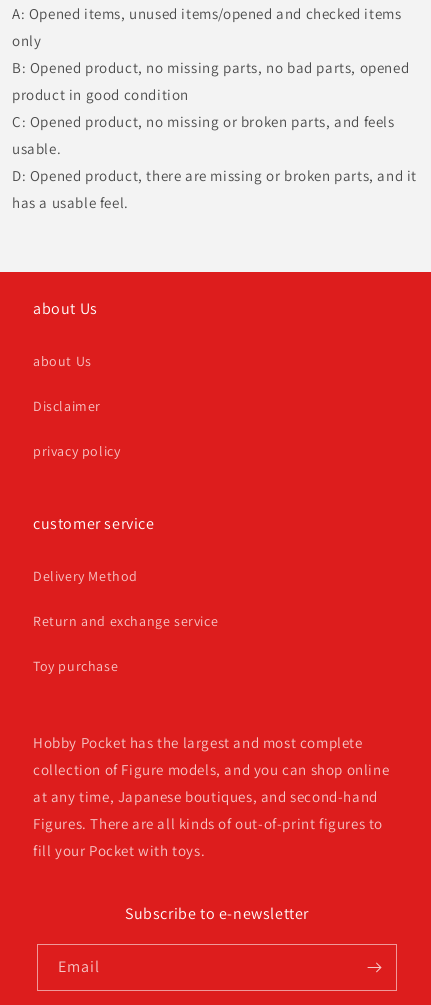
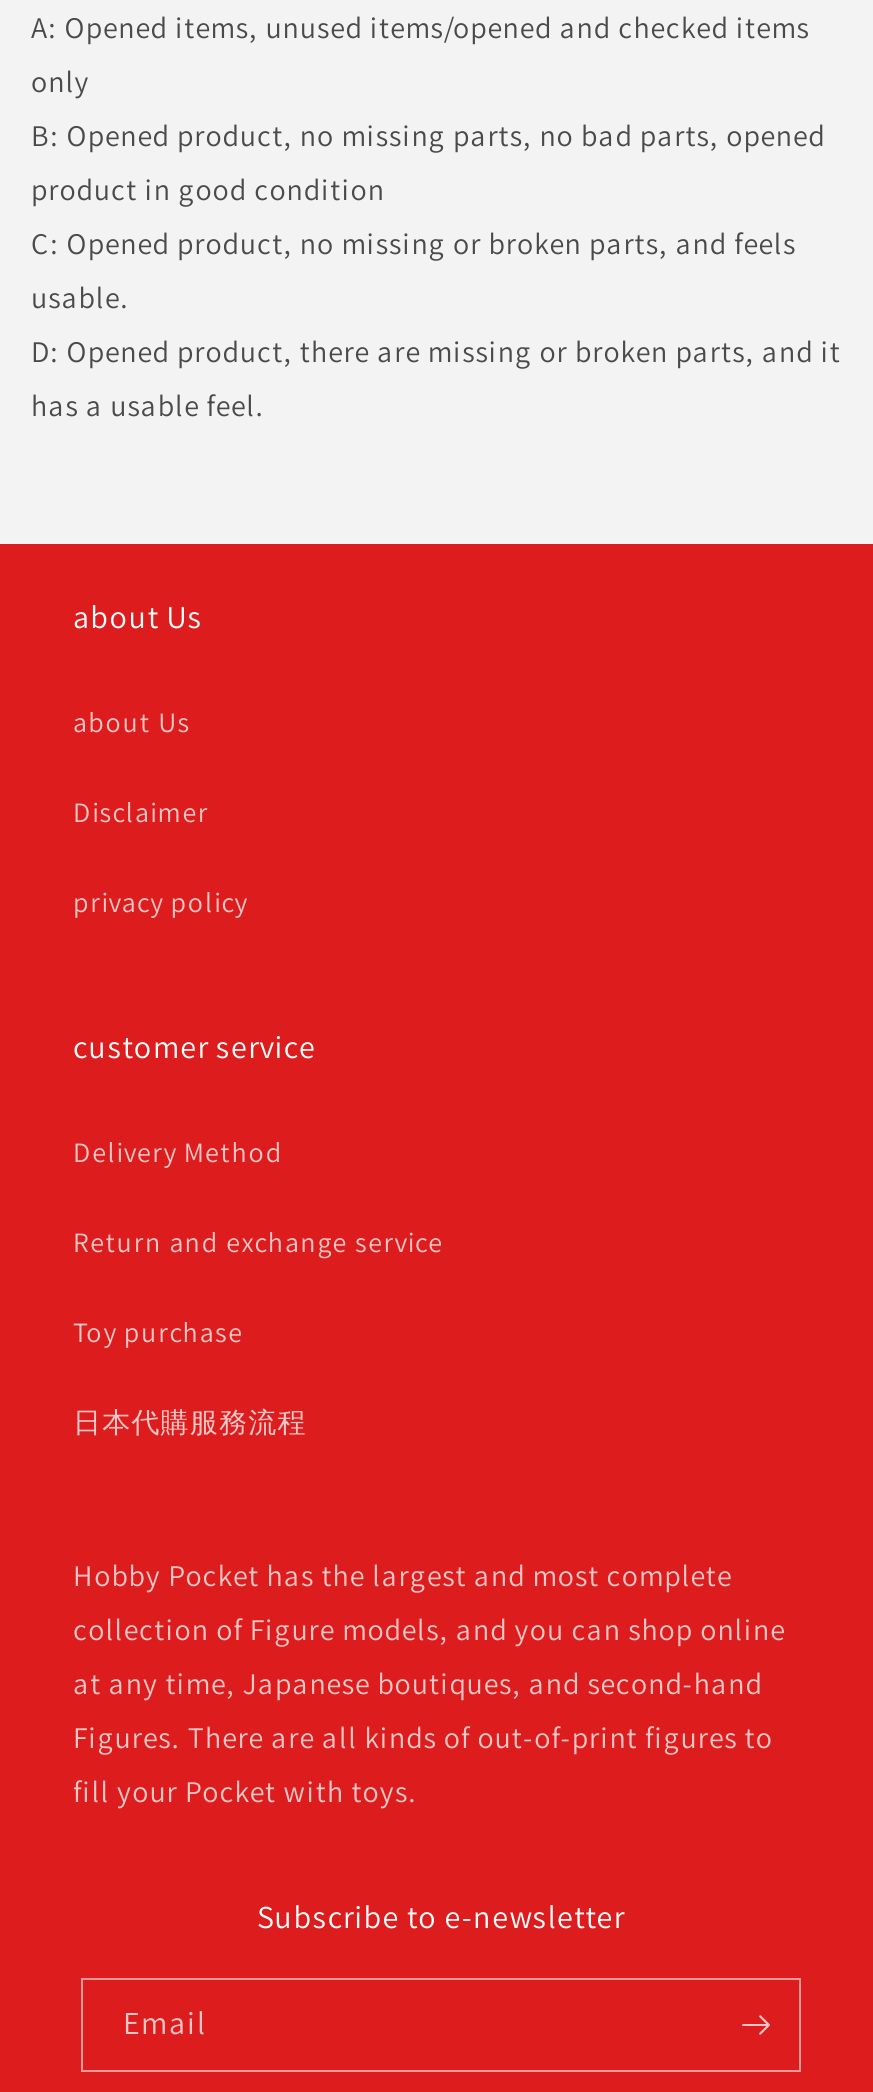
none -> [73,1405,307,1441] 日本代購服務流程

